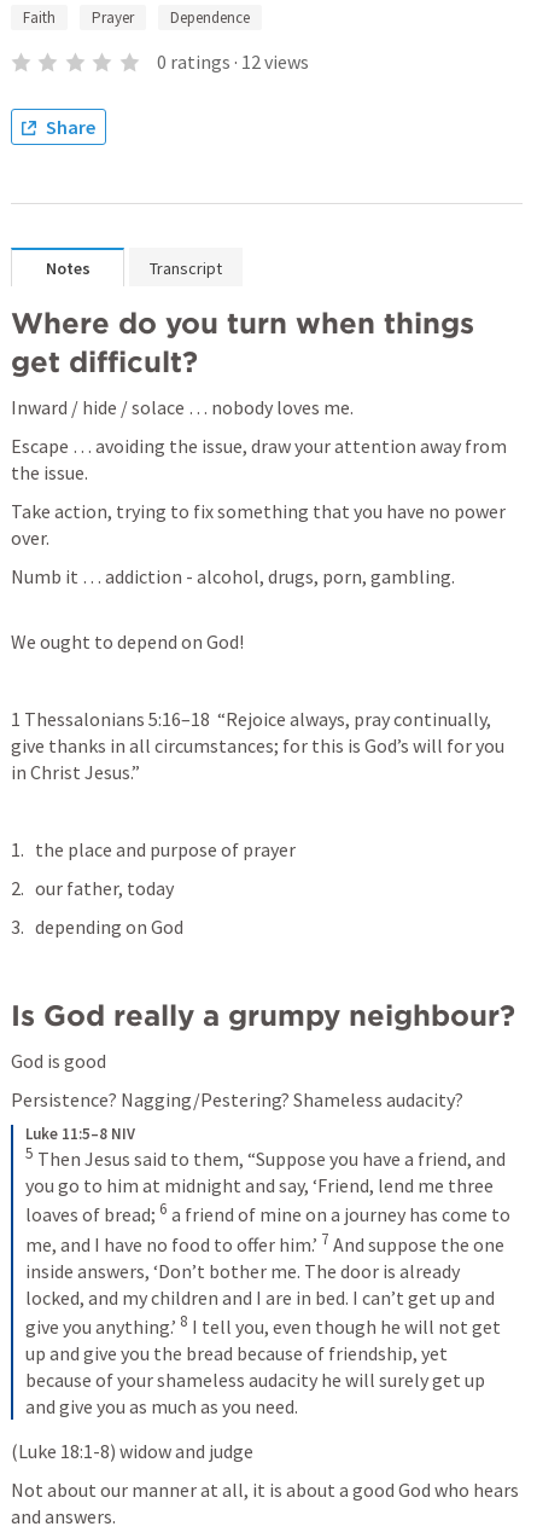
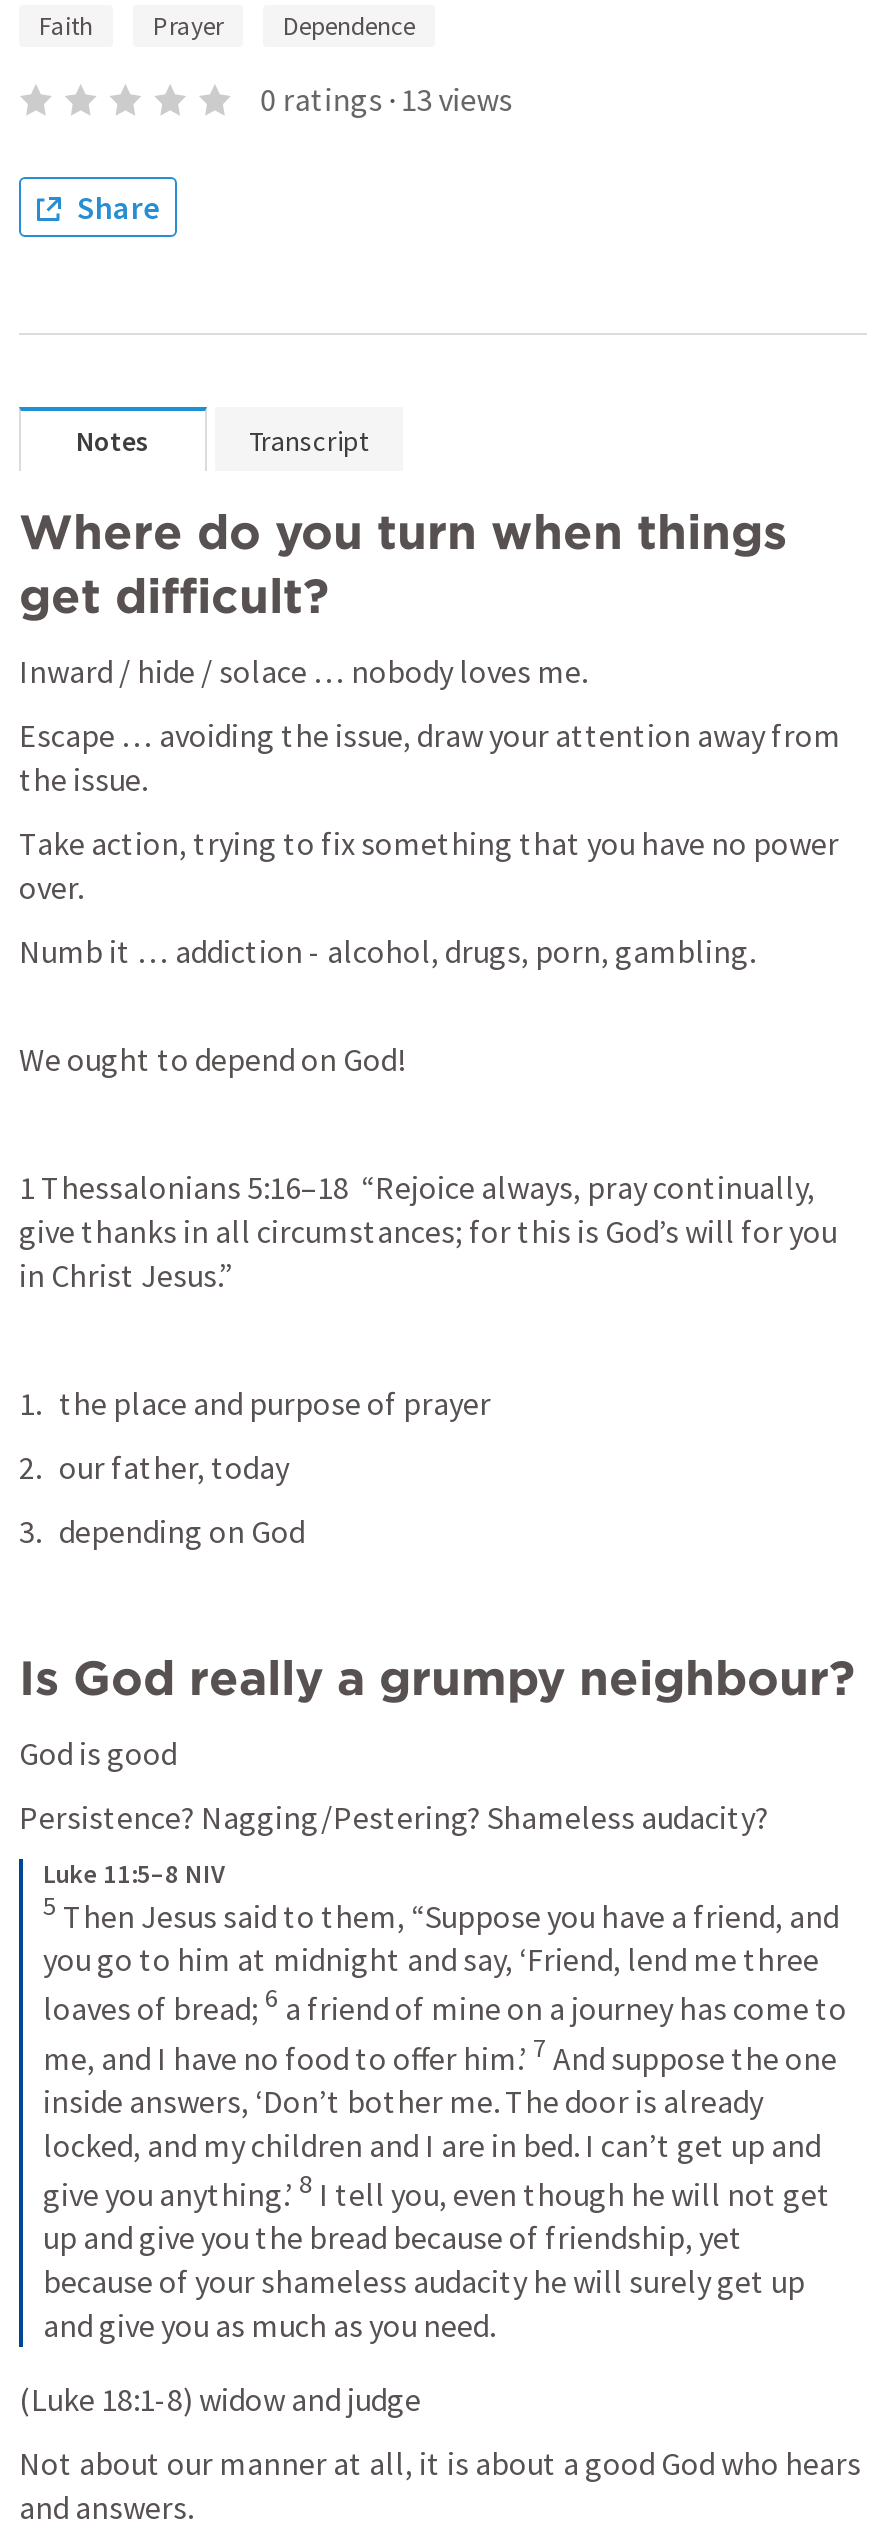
[157,50,309,74] 0 ratings · 12 views -> [260,79,512,119] 0 ratings · 13 views

